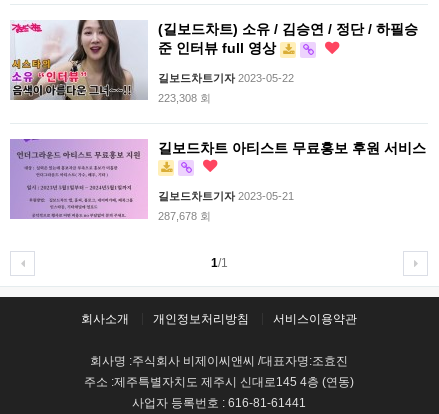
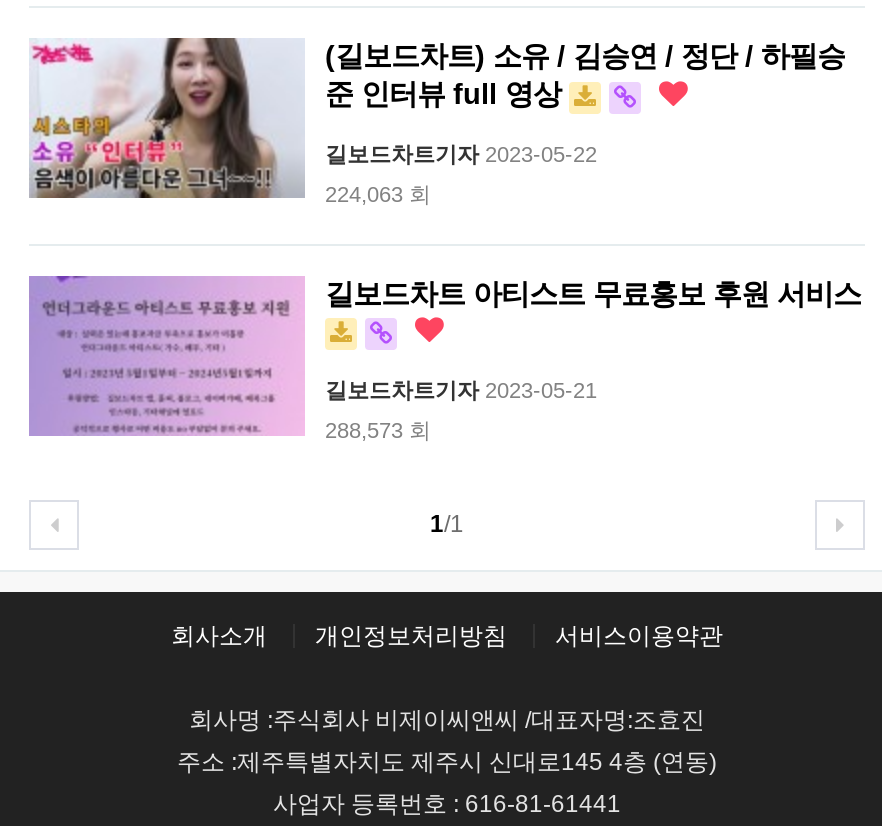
[158,92,211,104] 223,308 회 -> [325,183,431,207] 224,063 회
[158,209,211,221] 287,678 회 -> [325,417,431,441] 288,573 회

